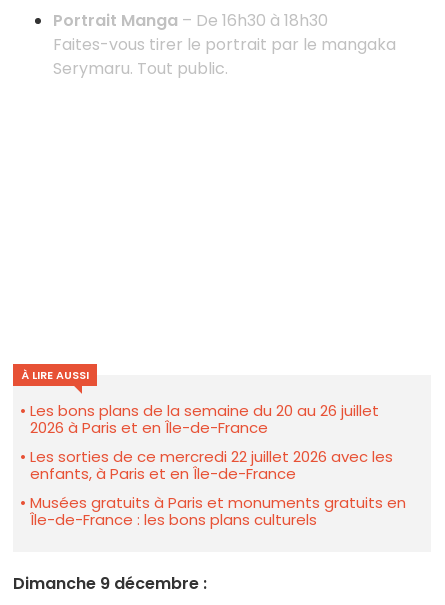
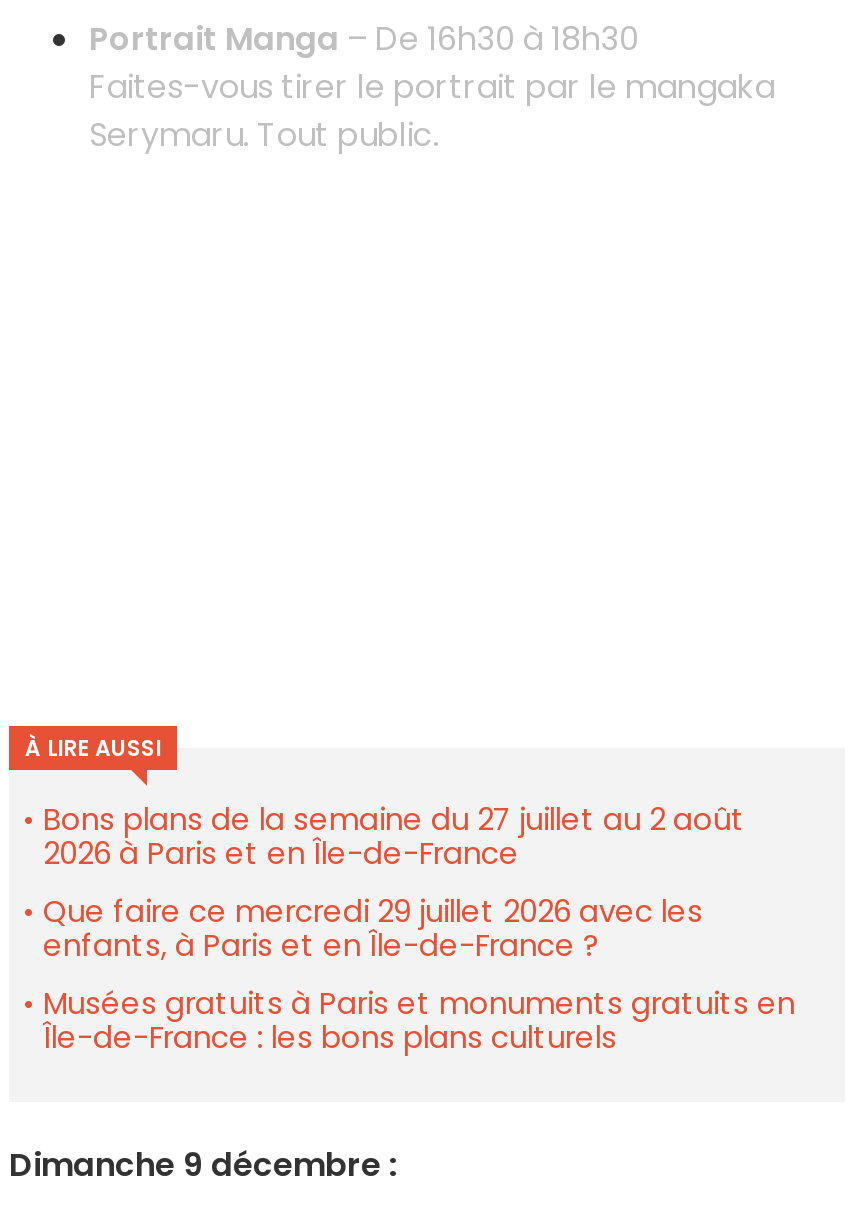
[30,400,379,421] Les bons plans de la semaine du 20 au 26 juillet -> [43,799,745,841] Bons plans de la semaine du 27 juillet au 2 août
[30,446,393,484] Les sorties de ce mercredi 22 juillet 2026 avec les | enfants, à Paris et en Île-de-France -> [43,891,703,967] Que faire ce mercredi 29 juillet 2026 avec les | enfants, à Paris et en Île-de-France ?

